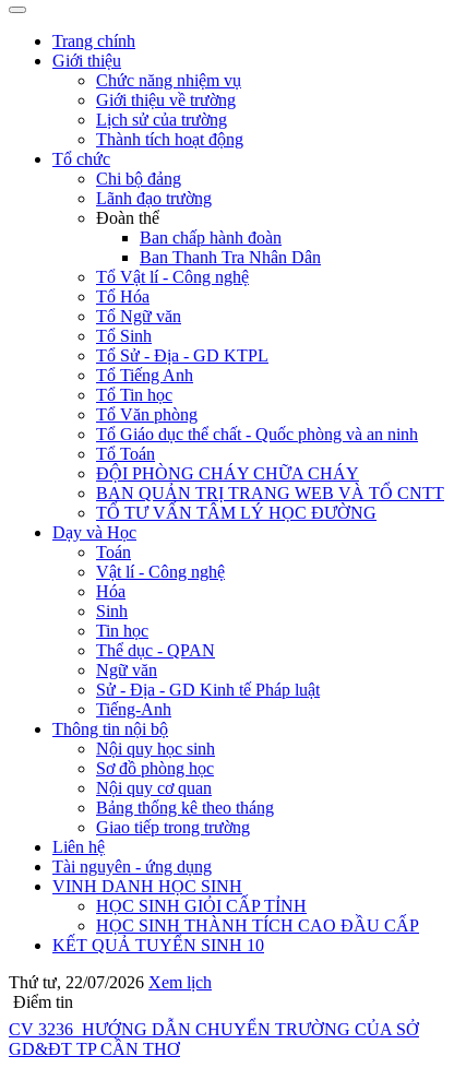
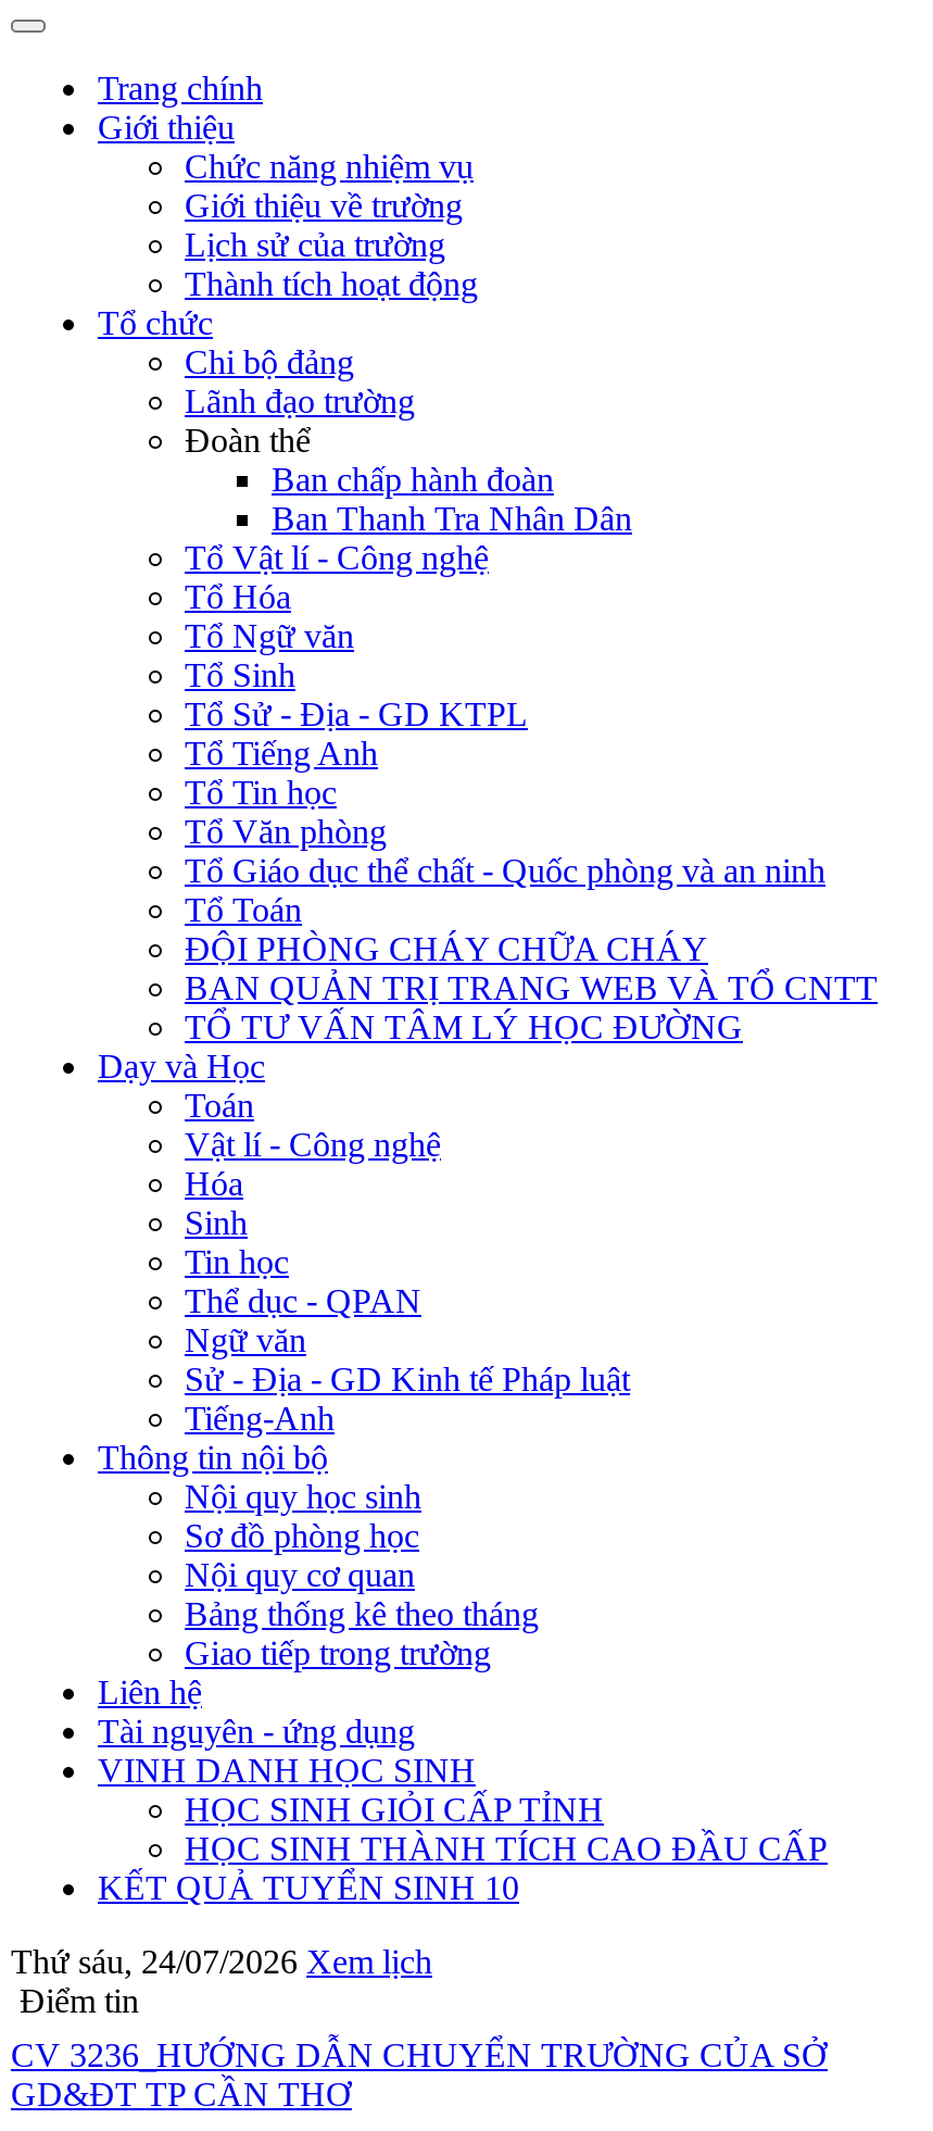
[9,973,212,991] Thứ tư, 22/07/2026 Xem lịch -> [11,1943,432,1980] Thứ sáu, 24/07/2026 Xem lịch

